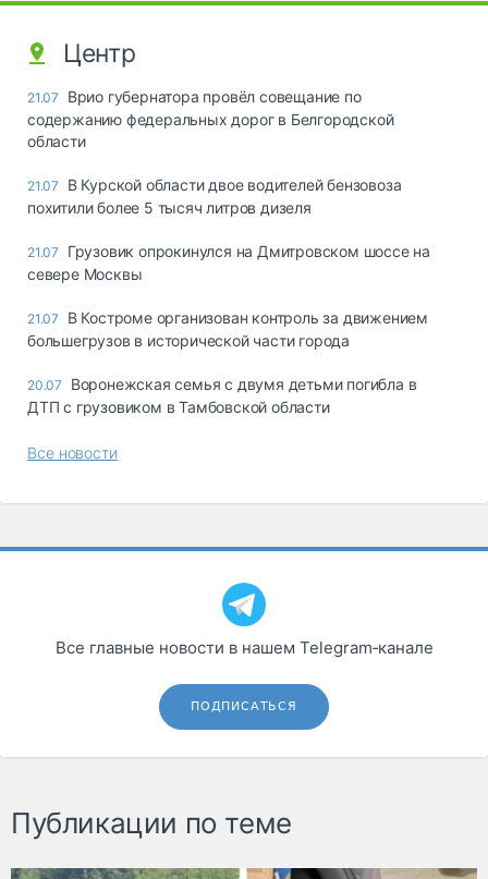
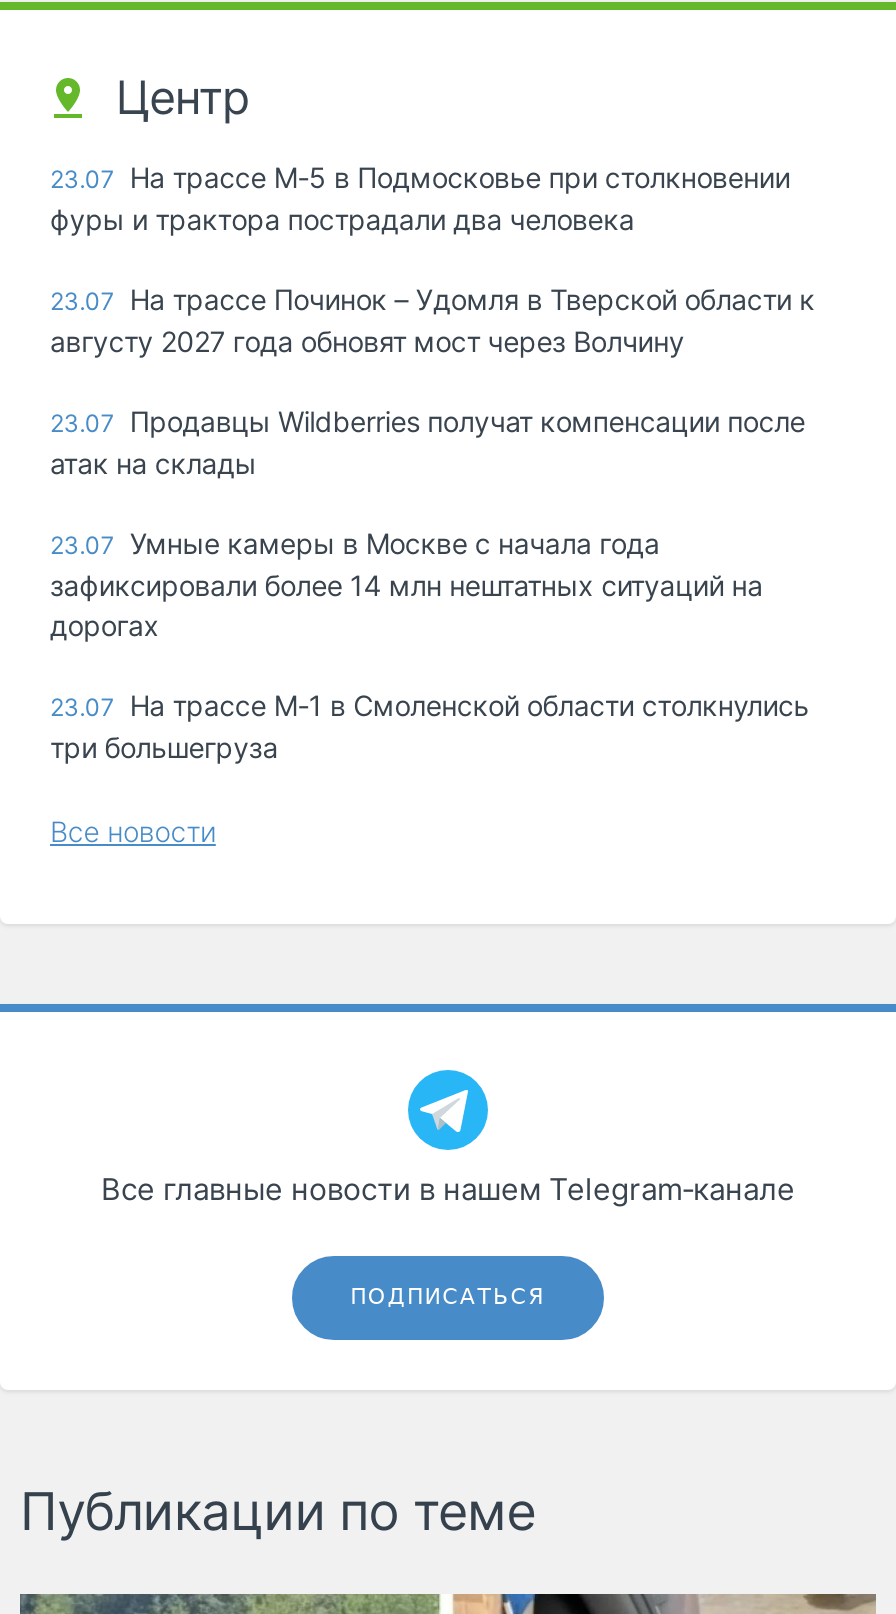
[27,87,394,150] 21.07 Врио губернатора провёл совещание по | содержанию федеральных дорог в Белгородской | области -> [50,160,790,236] 23.07 На трассе М-5 в Подмосковье при столкновении | фуры и трактора пострадали два человека
[27,175,401,217] 21.07 В Курской области двое водителей бензовоза | похитили более 5 тысяч литров дизеля -> [50,282,815,358] 23.07 На трассе Починок – Удомля в Тверской области к | августу 2027 года обновят мост через Волчину
[27,242,430,283] 21.07 Грузовик опрокинулся на Дмитровском шоссе на | севере Москвы -> [50,404,805,480] 23.07 Продавцы Wildberries получат компенсации после | атак на склады
[27,308,428,350] 21.07 В Костроме организован контроль за движением | большегрузов в исторической части города -> [50,526,763,642] 23.07 Умные камеры в Москве с начала года | зафиксировали более 14 млн нештатных ситуаций на | дорогах
[27,375,417,416] 20.07 Воронежская семья с двумя детьми погибла в | ДТП с грузовиком в Тамбовской области -> [50,688,809,764] 23.07 На трассе М-1 в Смоленской области столкнулись | три большегруза

